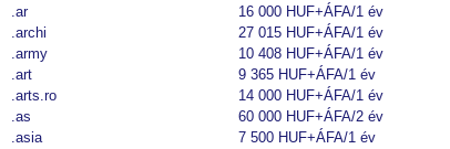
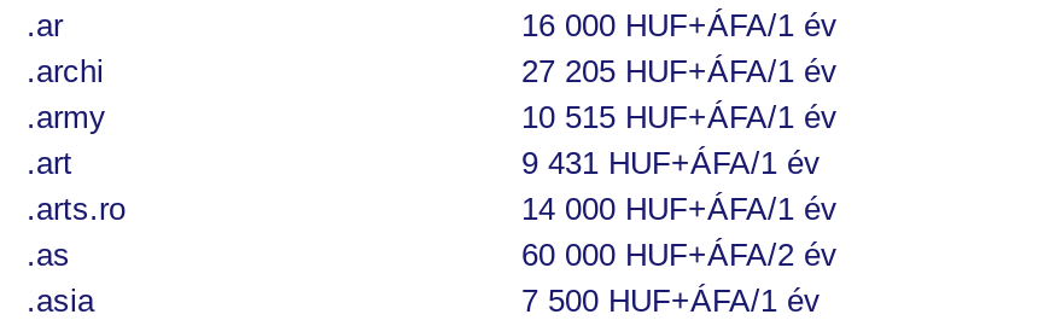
[238,25,383,41] 27 015 HUF+ÁFA/1 év -> [521,54,838,90] 27 205 HUF+ÁFA/1 év
[238,46,383,62] 10 408 HUF+ÁFA/1 év -> [521,100,838,136] 10 515 HUF+ÁFA/1 év
[238,67,376,83] 9 365 HUF+ÁFA/1 év -> [521,146,821,182] 9 431 HUF+ÁFA/1 év

